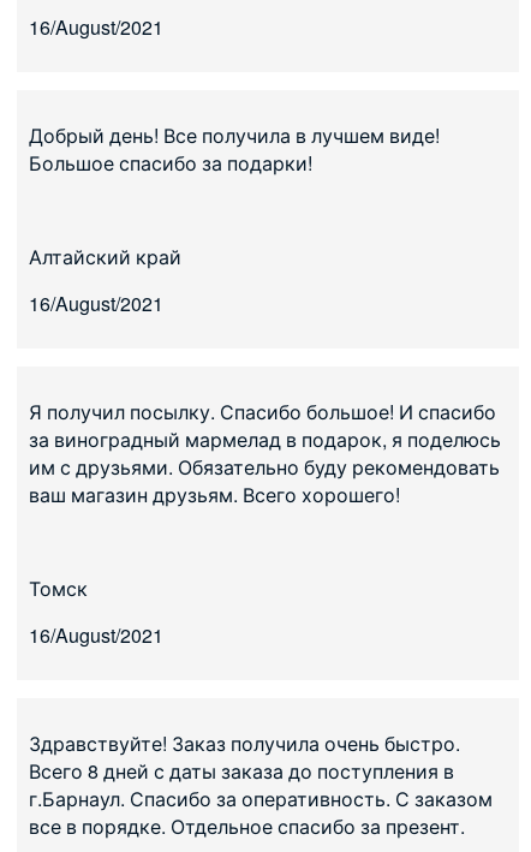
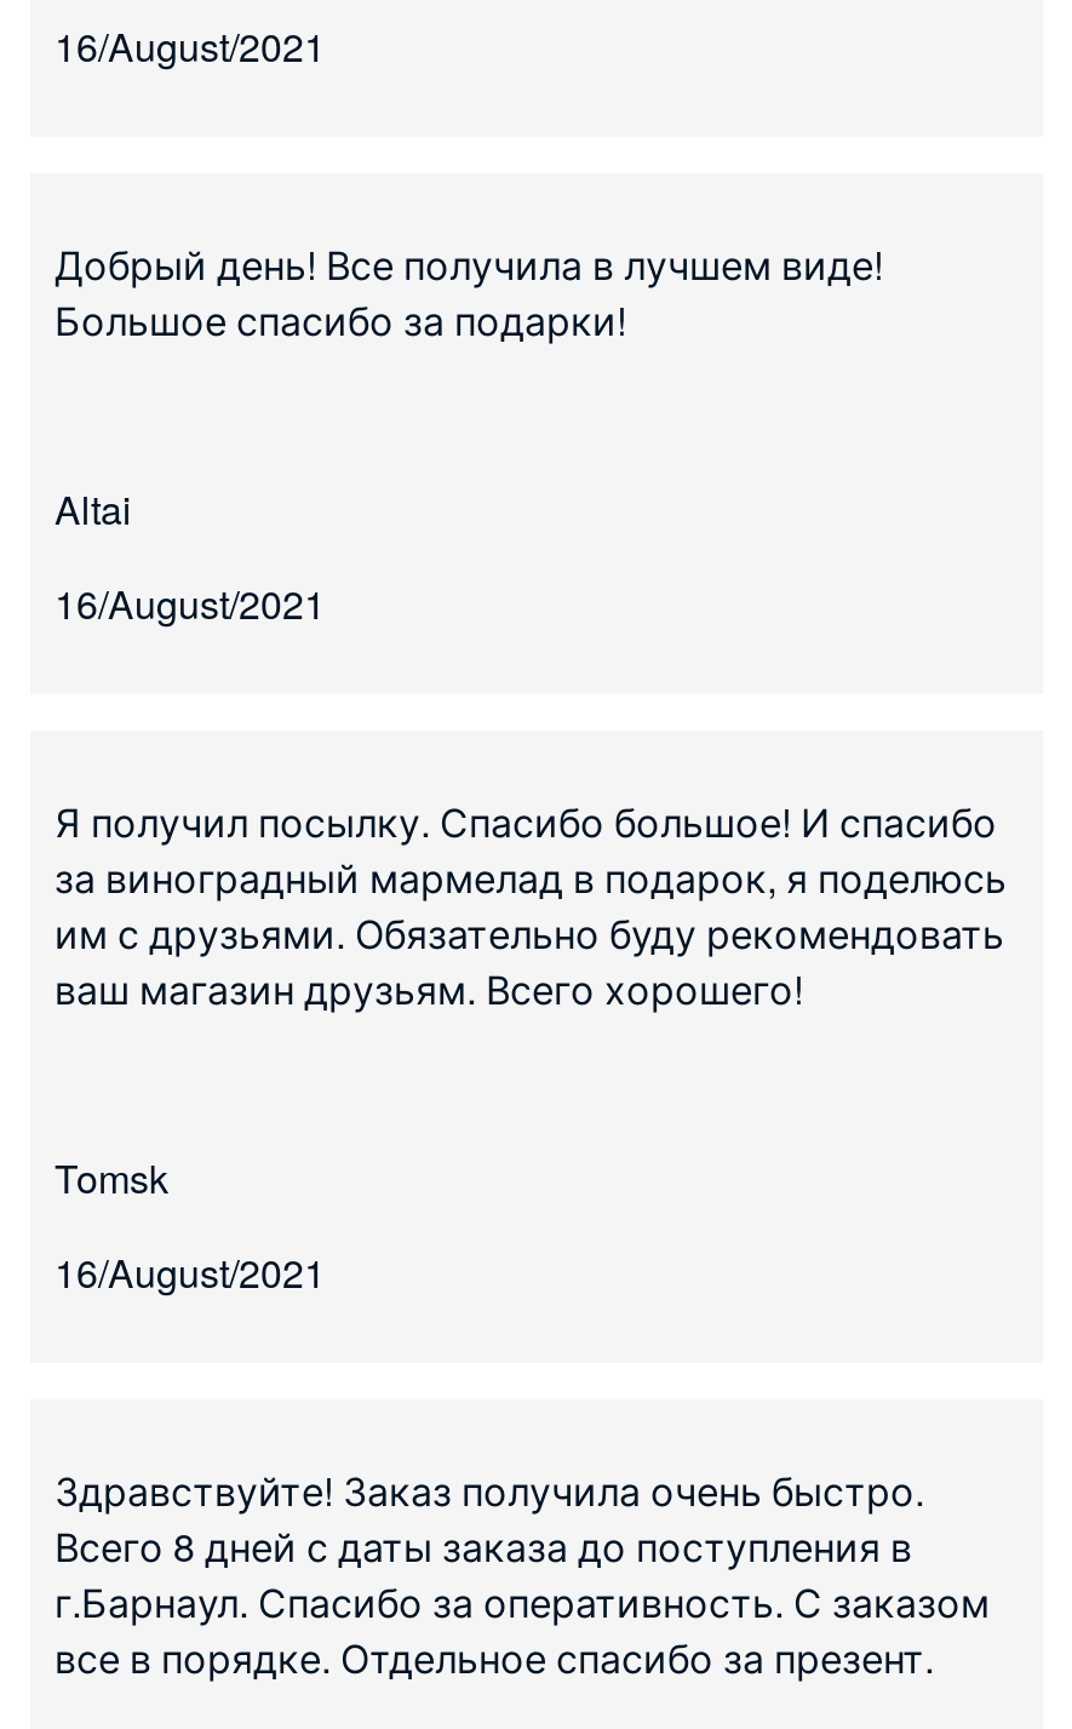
[29,243,181,270] Алтайский край -> [55,481,132,537] Altai
[29,574,88,602] Томск -> [55,1150,168,1205] Tomsk

